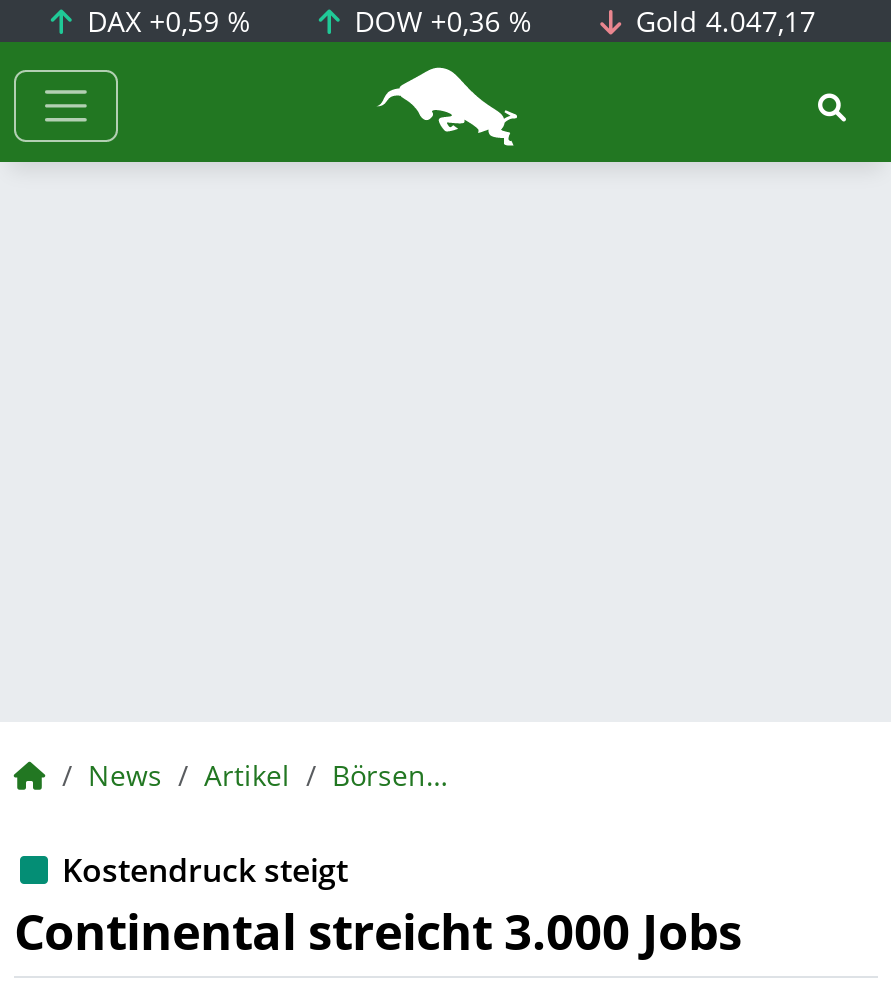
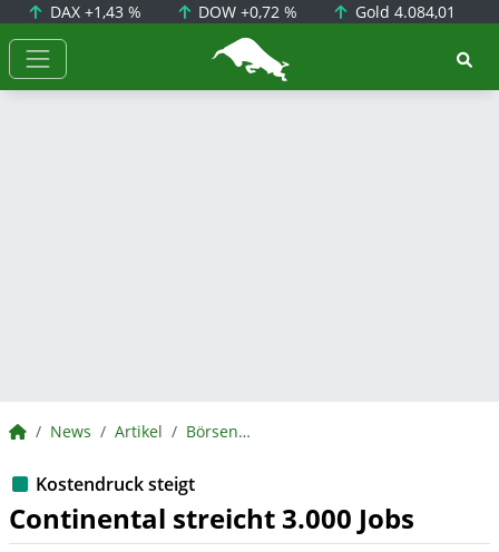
[79,2,251,40] DAX +0,59 % -> [45,1,141,22] DAX +1,43 %
[346,2,532,40] DOW +0,36 % -> [194,1,298,22] DOW +0,72 %
[628,2,816,40] Gold 4.047,17 -> [351,1,455,22] Gold 4.084,01

